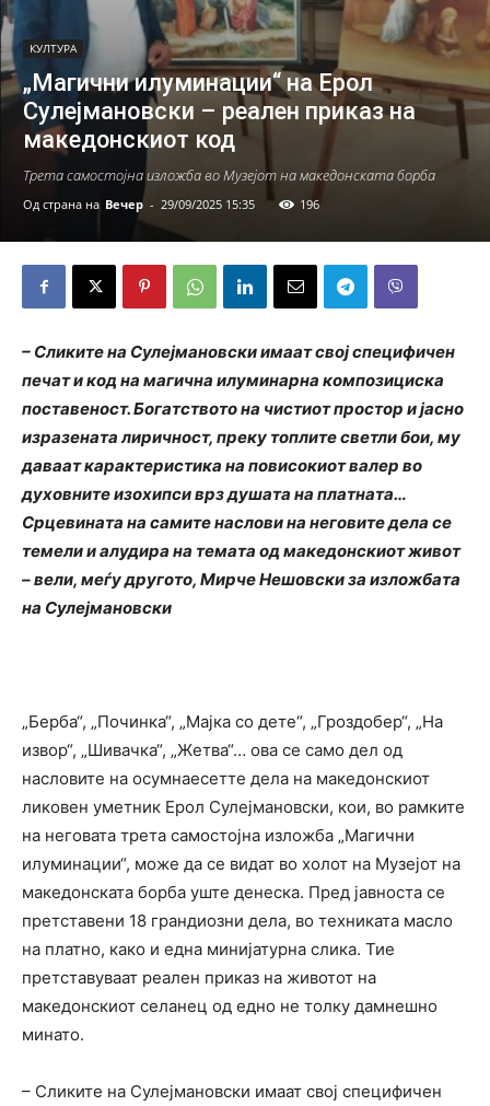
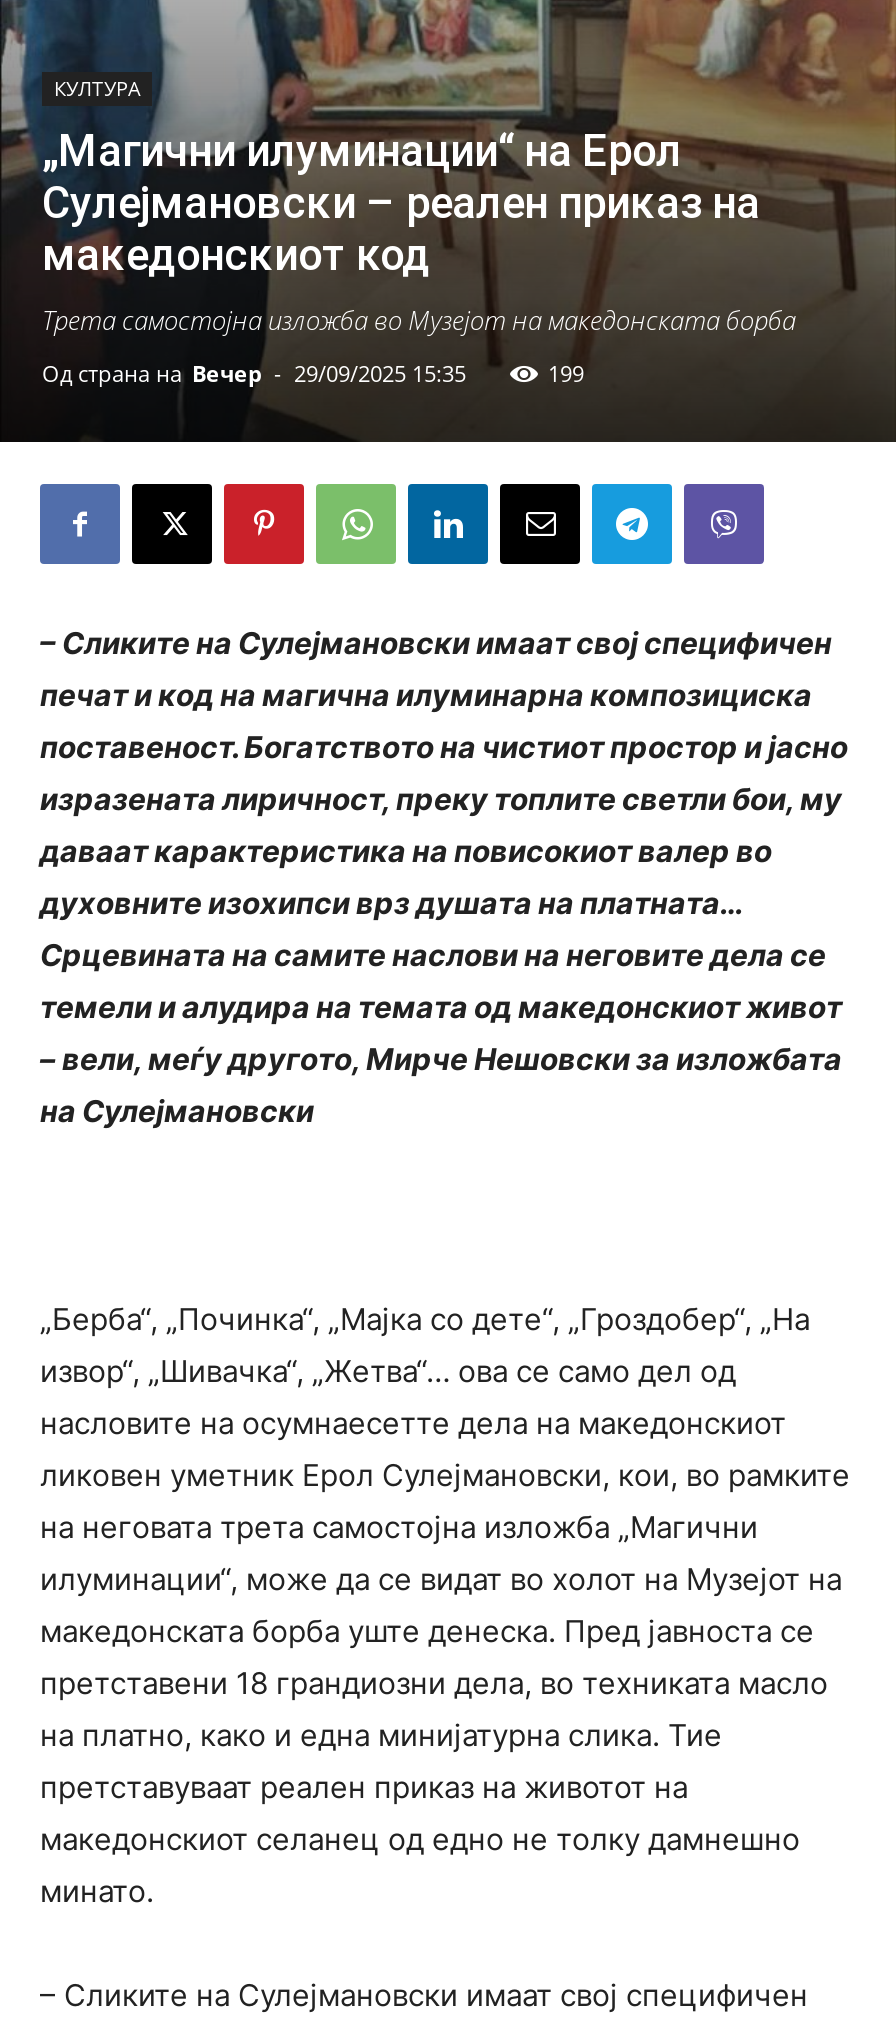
[300,196,319,212] 196 -> [548,358,584,388] 199

